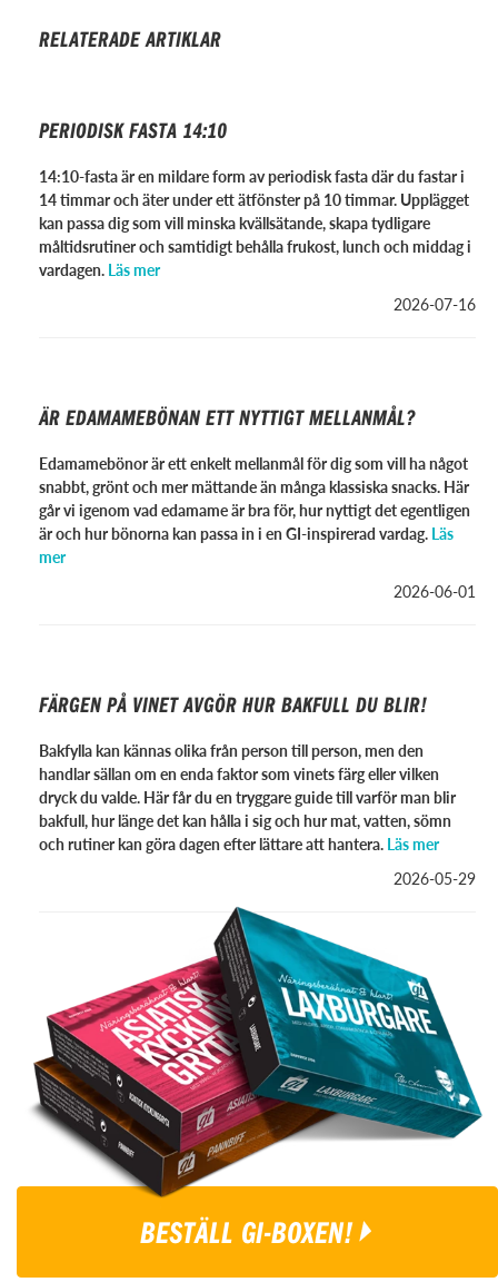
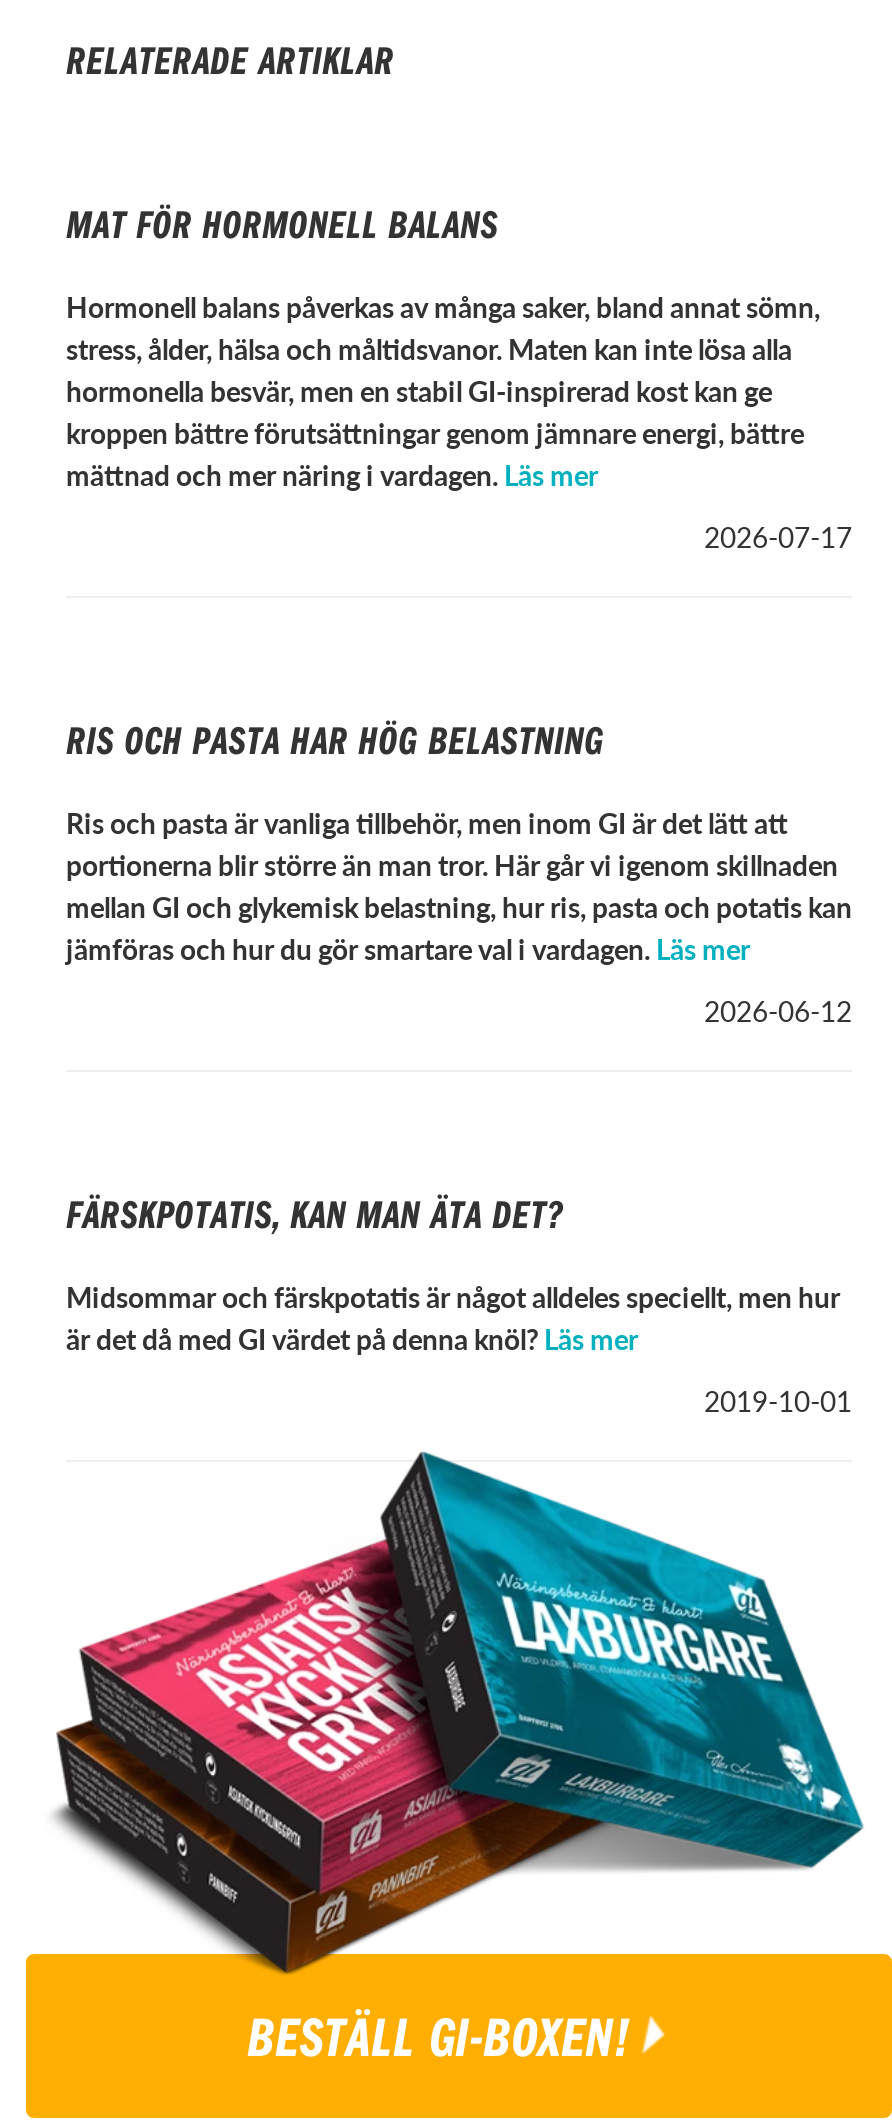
[39,115,227,143] PERIODISK FASTA 14:10 -> [66,197,498,247] MAT FÖR HORMONELL BALANS
[39,164,471,280] 14:10-fasta är en mildare form av periodisk fasta där du fastar i | 14 timmar och äter under ett ätfönster på 10 timmar. Upplägget | kan passa dig som vill minska kvällsätande, skapa tydligare | måltidsrutiner och samtidigt behålla frukost, lunch och middag i | vardagen. Läs mer -> [66,285,820,493] Hormonell balans påverkas av många saker, bland annat sömn, | stress, ålder, hälsa och måltidsvanor. Maten kan inte lösa alla | hormonella besvär, men en stabil GI-inspirerad kost kan ge | kroppen bättre förutsättningar genom jämnare energi, bättre | mättnad och mer näring i vardagen. Läs mer
[394,292,476,315] 2026-07-16 -> [704,515,852,555] 2026-07-17
[39,403,416,430] ÄR EDAMAMEBÖNAN ETT NYTTIGT MELLANMÅL? -> [66,713,604,763] RIS OCH PASTA HAR HÖG BELASTNING
[39,451,470,567] Edamamebönor är ett enkelt mellanmål för dig som vill ha något | snabbt, grönt och mer mättande än många klassiska snacks. Här | går vi igenom vad edamame är bra för, hur nyttigt det egentligen | är och hur bönorna kan passa in i en GI-inspirerad vardag. Läs | mer -> [66,801,852,967] Ris och pasta är vanliga tillbehör, men inom GI är det lätt att | portionerna blir större än man tror. Här går vi igenom skillnaden | mellan GI och glykemisk belastning, hur ris, pasta och potatis kan | jämföras och hur du gör smartare val i vardagen. Läs mer
[394,579,476,602] 2026-06-01 -> [704,989,852,1029] 2026-06-12
[39,690,427,717] FÄRGEN PÅ VINET AVGÖR HUR BAKFULL DU BLIR! -> [66,1187,564,1237] FÄRSKPOTATIS, KAN MAN ÄTA DET?
[39,739,456,854] Bakfylla kan kännas olika från person till person, men den | handlar sällan om en enda faktor som vinets färg eller vilken | dryck du valde. Här får du en tryggare guide till varför man blir | bakfull, hur länge det kan hålla i sig och hur mat, vatten, sömn | och rutiner kan göra dagen efter lättare att hantera. Läs mer -> [66,1275,840,1357] Midsommar och färskpotatis är något alldeles speciellt, men hur | är det då med GI värdet på denna knöl? Läs mer
[394,867,476,889] 2026-05-29 -> [704,1379,852,1419] 2019-10-01

